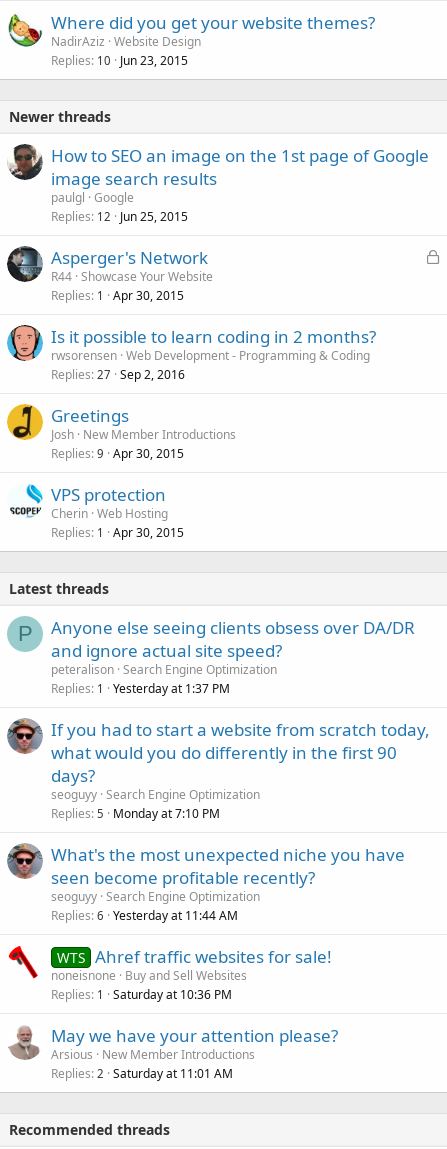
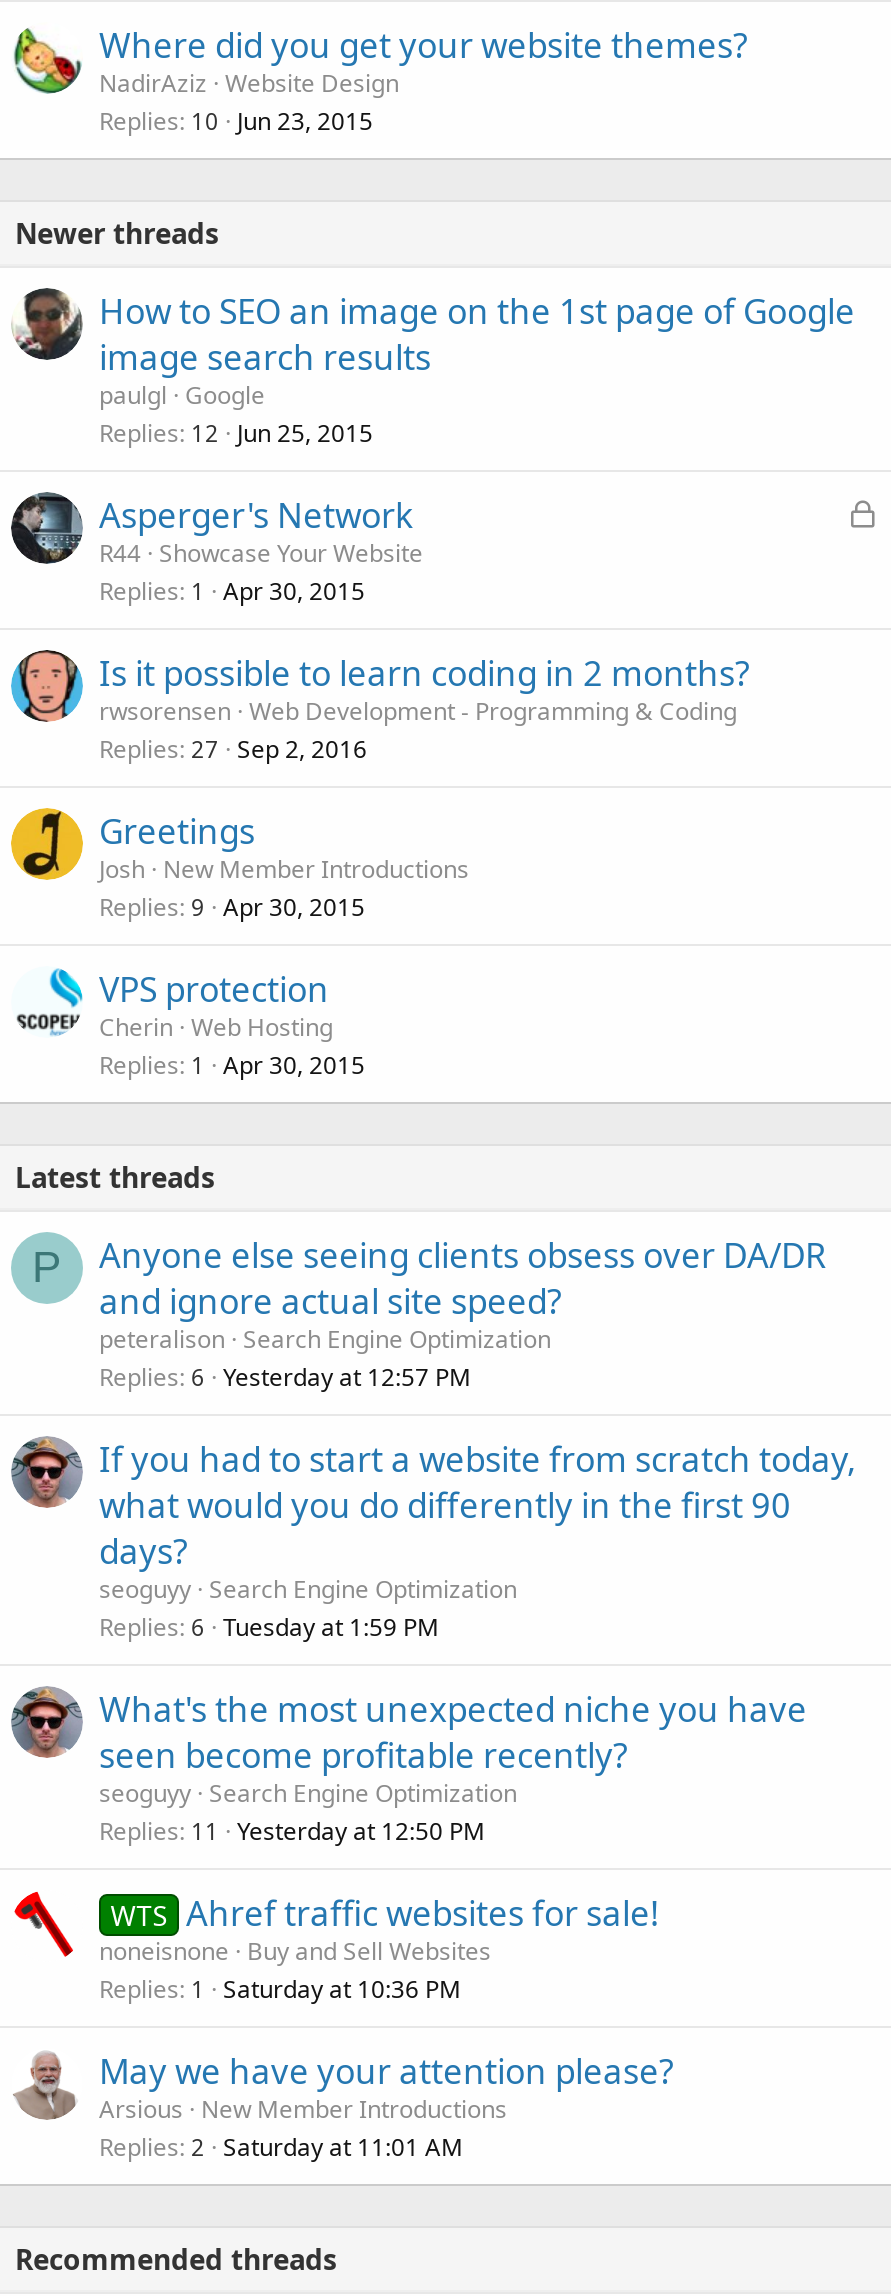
[51,680,230,697] Replies 1 Yesterday at 1:37 PM -> [99,1360,471,1394] Replies 6 Yesterday at 12:57 PM
[51,805,220,822] Replies 5 Monday at 7:10 PM -> [99,1610,439,1644] Replies 6 Tuesday at 1:59 PM
[51,907,238,924] Replies 6 Yesterday at 11:44 AM -> [99,1814,485,1848] Replies 11 Yesterday at 12:50 PM

